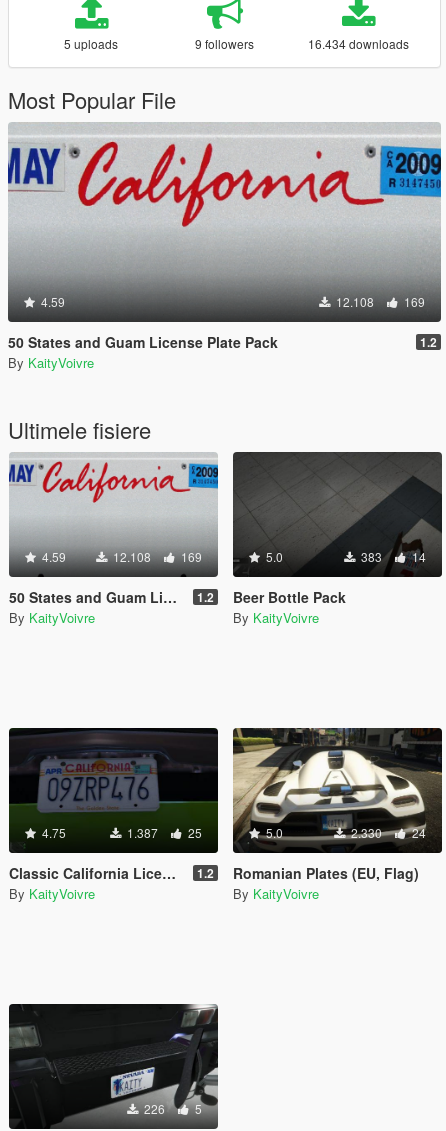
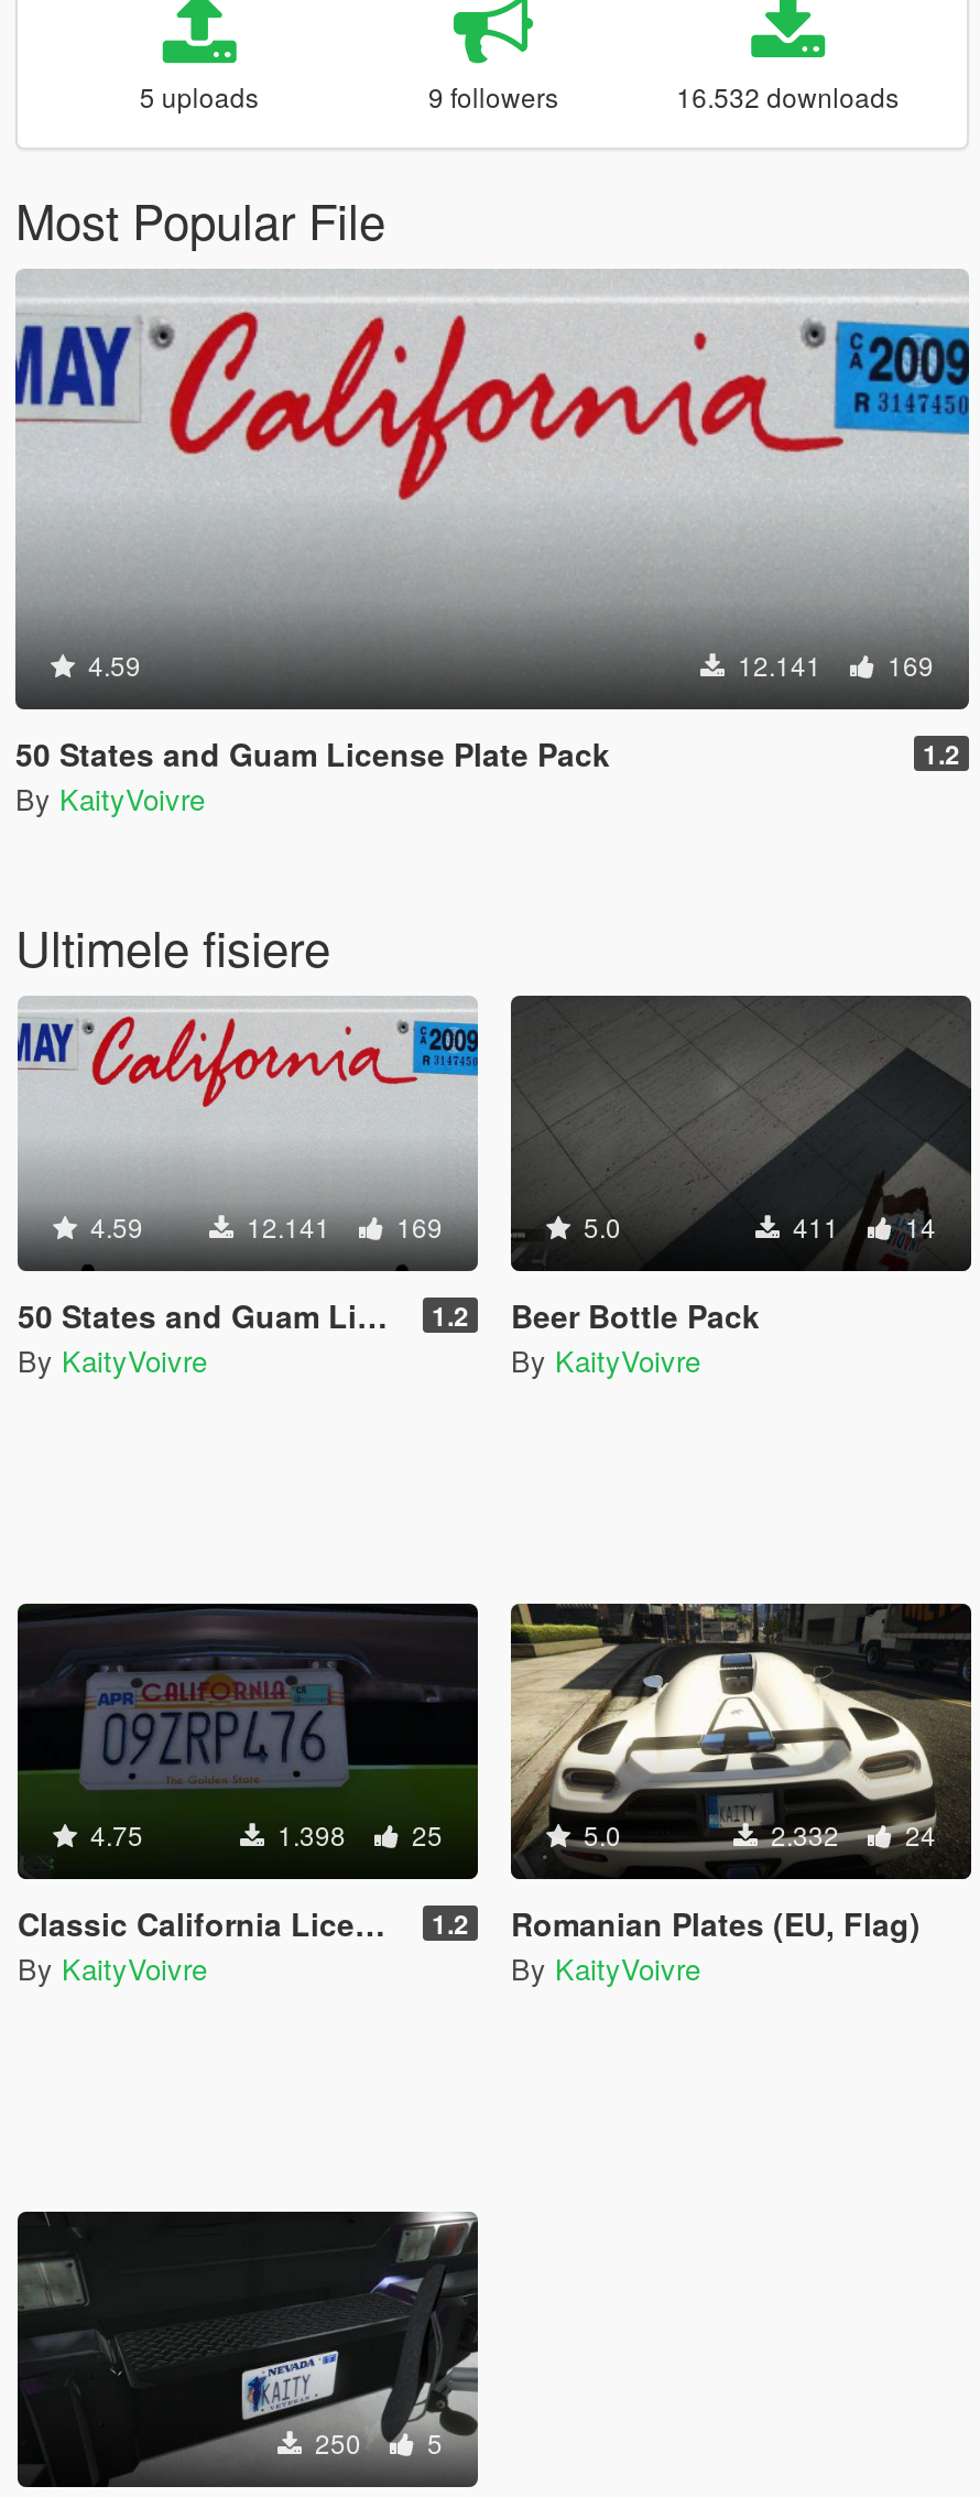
[308,35,409,52] 16.434 downloads -> [676,76,899,114] 16.532 downloads
[333,293,425,310] 12.108 169 -> [731,645,934,682] 12.141 169
[110,548,202,565] 12.108 169 -> [240,1206,443,1244] 12.141 169
[358,548,426,565] 383 14 -> [786,1206,936,1244] 411 14
[124,824,202,841] 1.387 25 -> [271,1814,443,1852] 1.398 25
[348,824,385,841] 2.330 -> [764,1814,846,1852] 2.332
[141,1100,202,1117] 226 5 -> [308,2422,443,2460] 250 5

